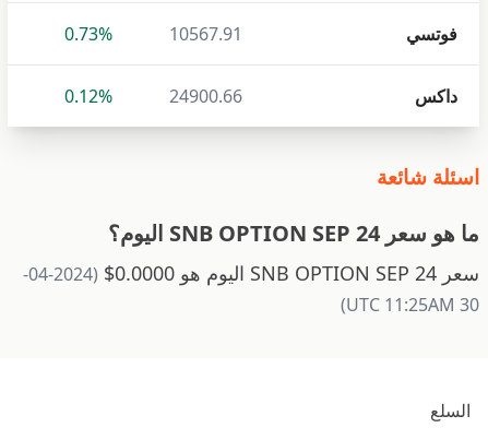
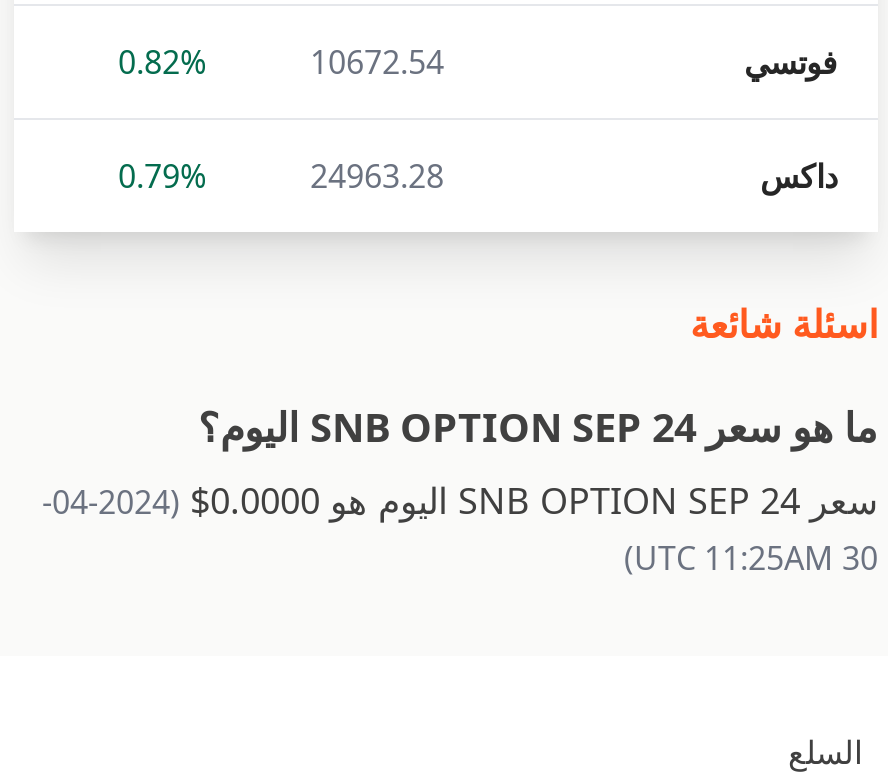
[64,21,112,45] 0.73% -> [118,39,206,83] 0.82%
[169,21,242,45] 10567.91 -> [310,39,444,83] 10672.54
[64,84,112,108] 0.12% -> [118,153,206,197] 0.79%
[169,84,242,108] 24900.66 -> [310,153,444,197] 24963.28

